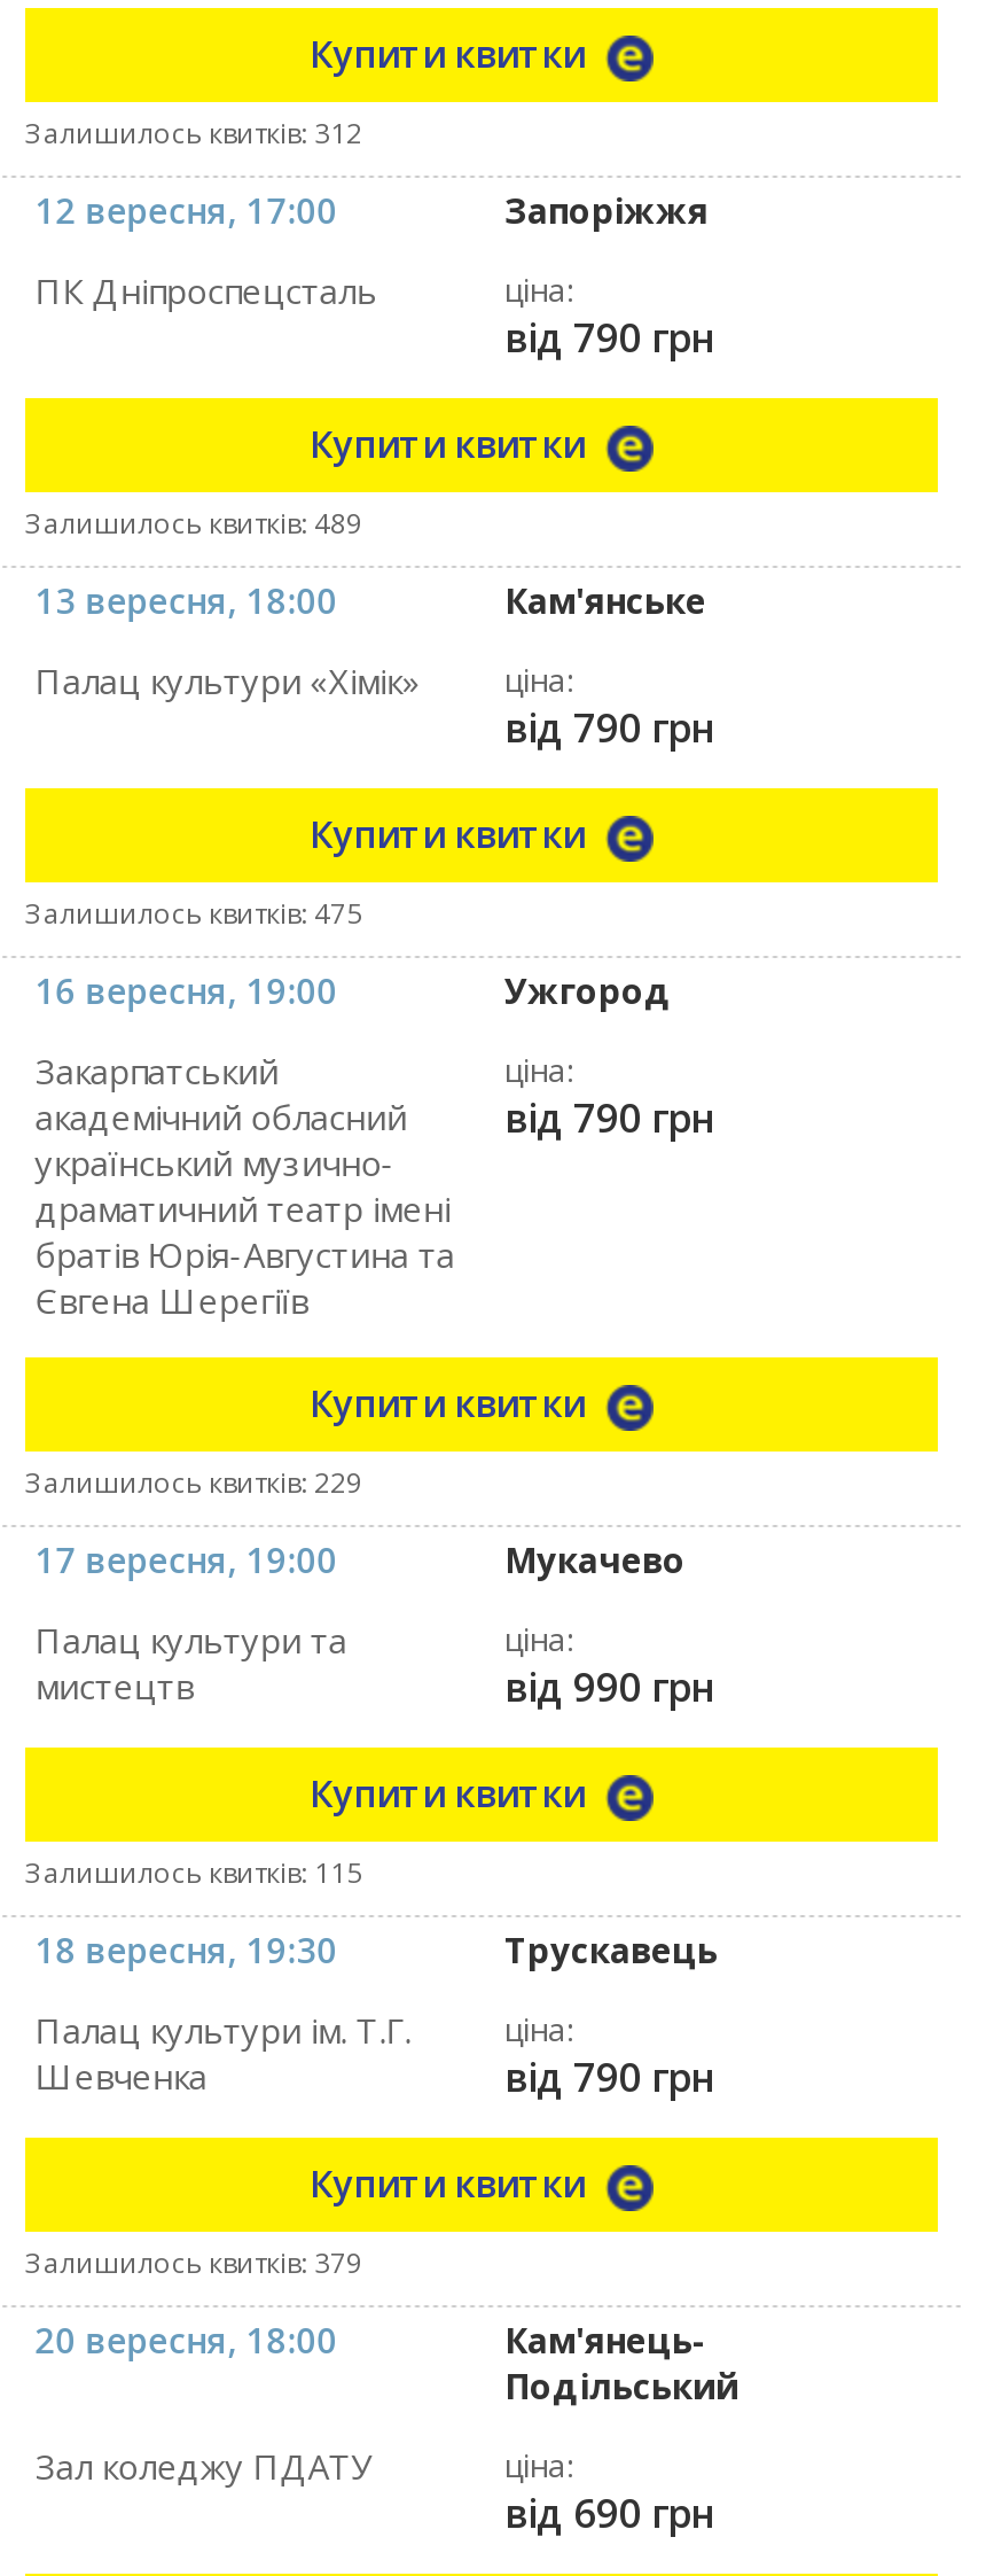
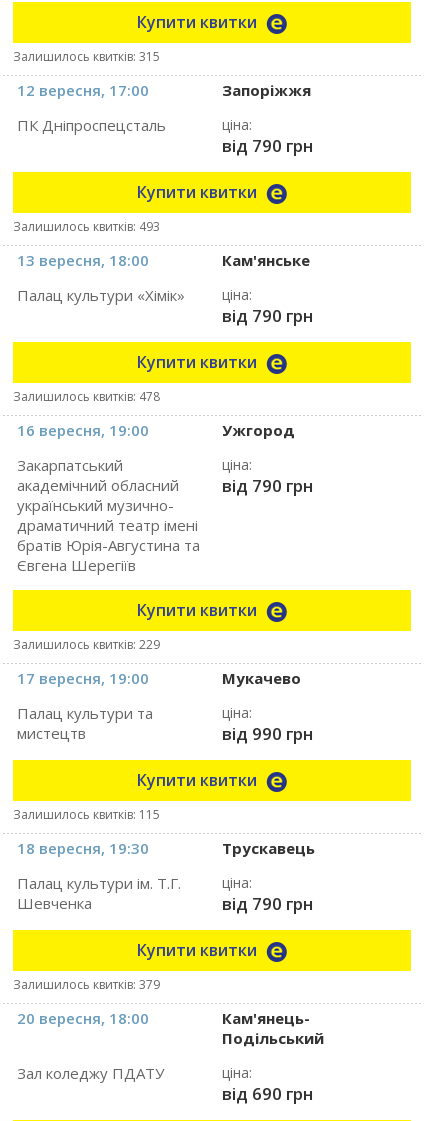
[25,113,362,152] Залишилось квитків: 312 -> [13,48,160,65] Залишилось квитків: 315
[25,503,362,542] Залишилось квитків: 489 -> [13,218,160,235] Залишилось квитків: 493
[25,893,362,932] Залишилось квитків: 475 -> [13,388,160,405] Залишилось квитків: 478

